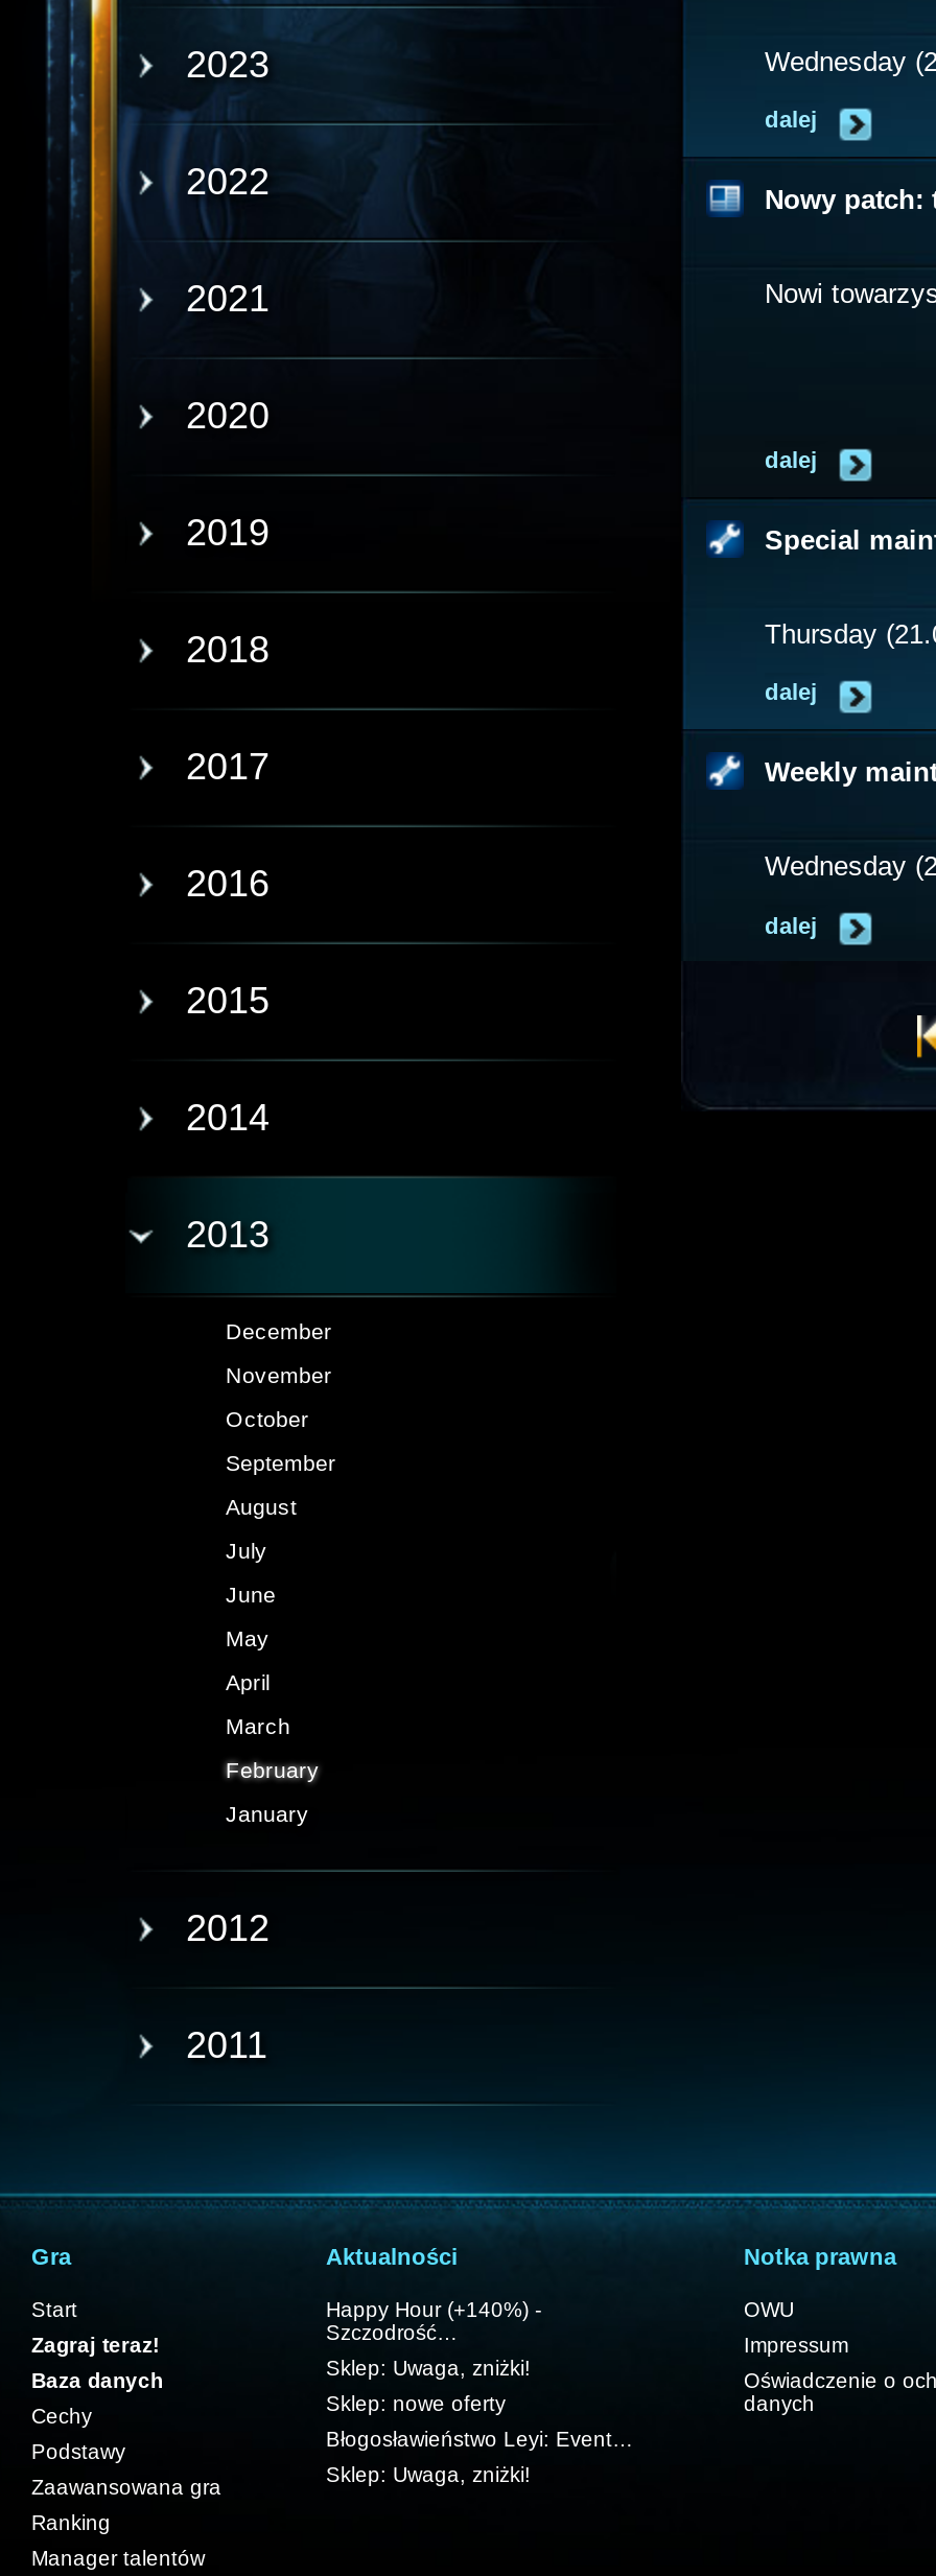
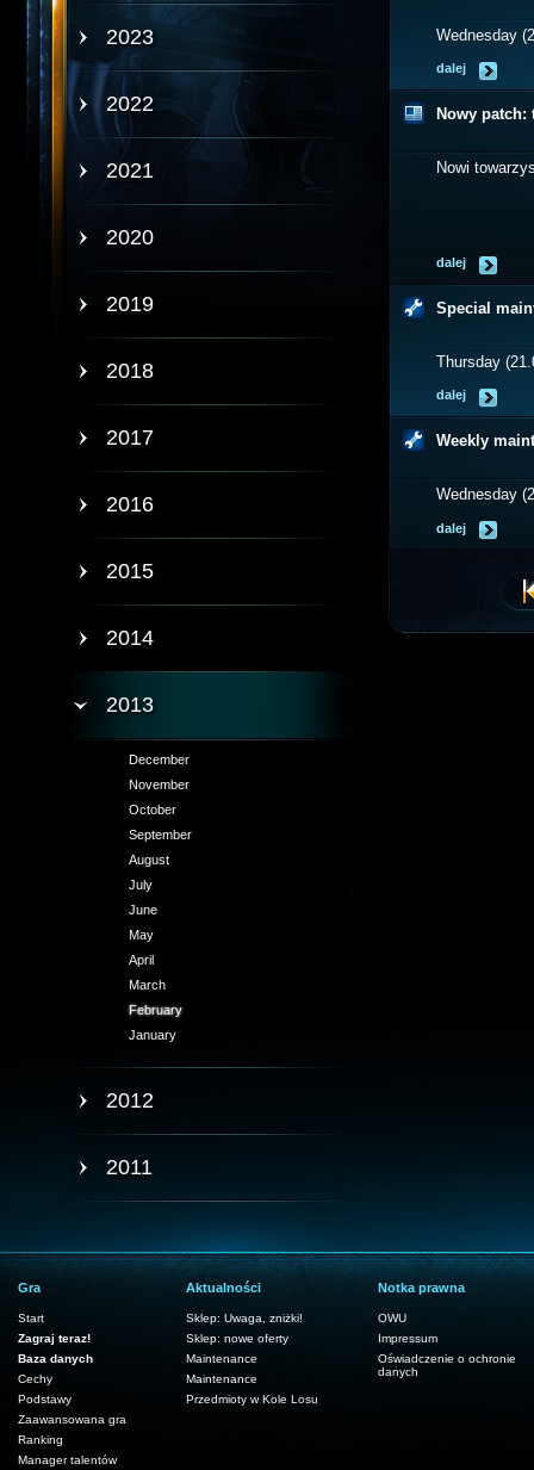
[326,2299,541,2345] Happy Hour (+140%) - | Szczodrość… -> none
moved [326,2357,531,2416] -> [186,1312,303,1345]: Sklep: Uwaga, zniżki! | Sklep: nowe oferty
[326,2428,633,2487] Błogosławieństwo Leyi: Event… | Sklep: Uwaga, zniżki! -> [186,1352,318,1406] Maintenance | Maintenance | Przedmioty w Kole Losu

